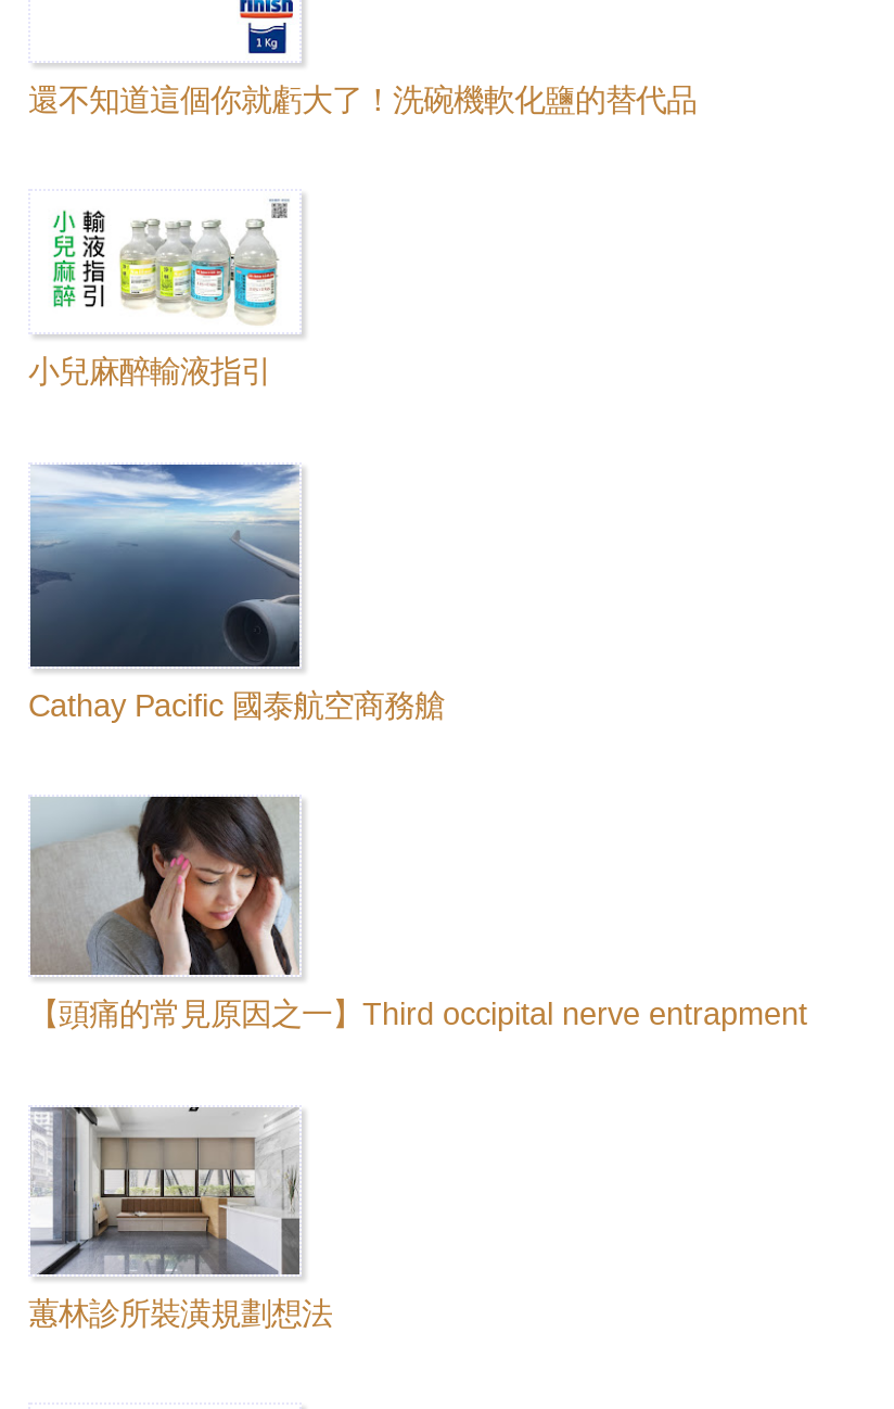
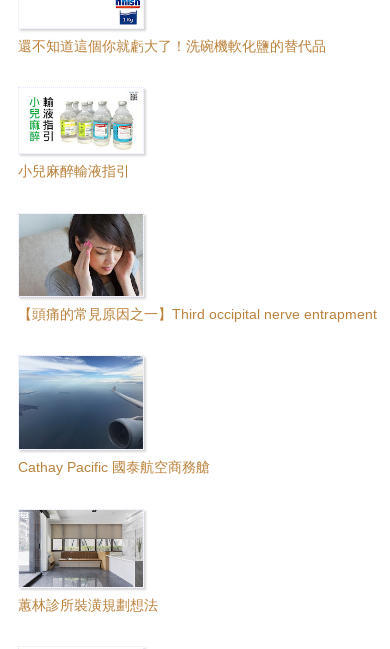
moved [28,462,445,722] -> [18,355,210,475]: [image] | Cathay Pacific 國泰航空商務艙
moved [28,795,807,1032] -> [18,213,377,322]: [image] | 【頭痛的常見原因之一】Third occipital nerve entrapment

